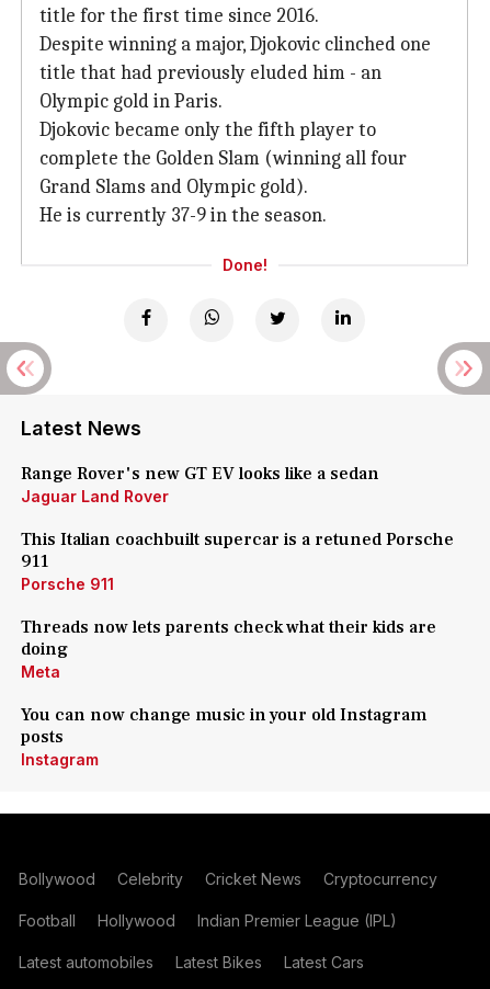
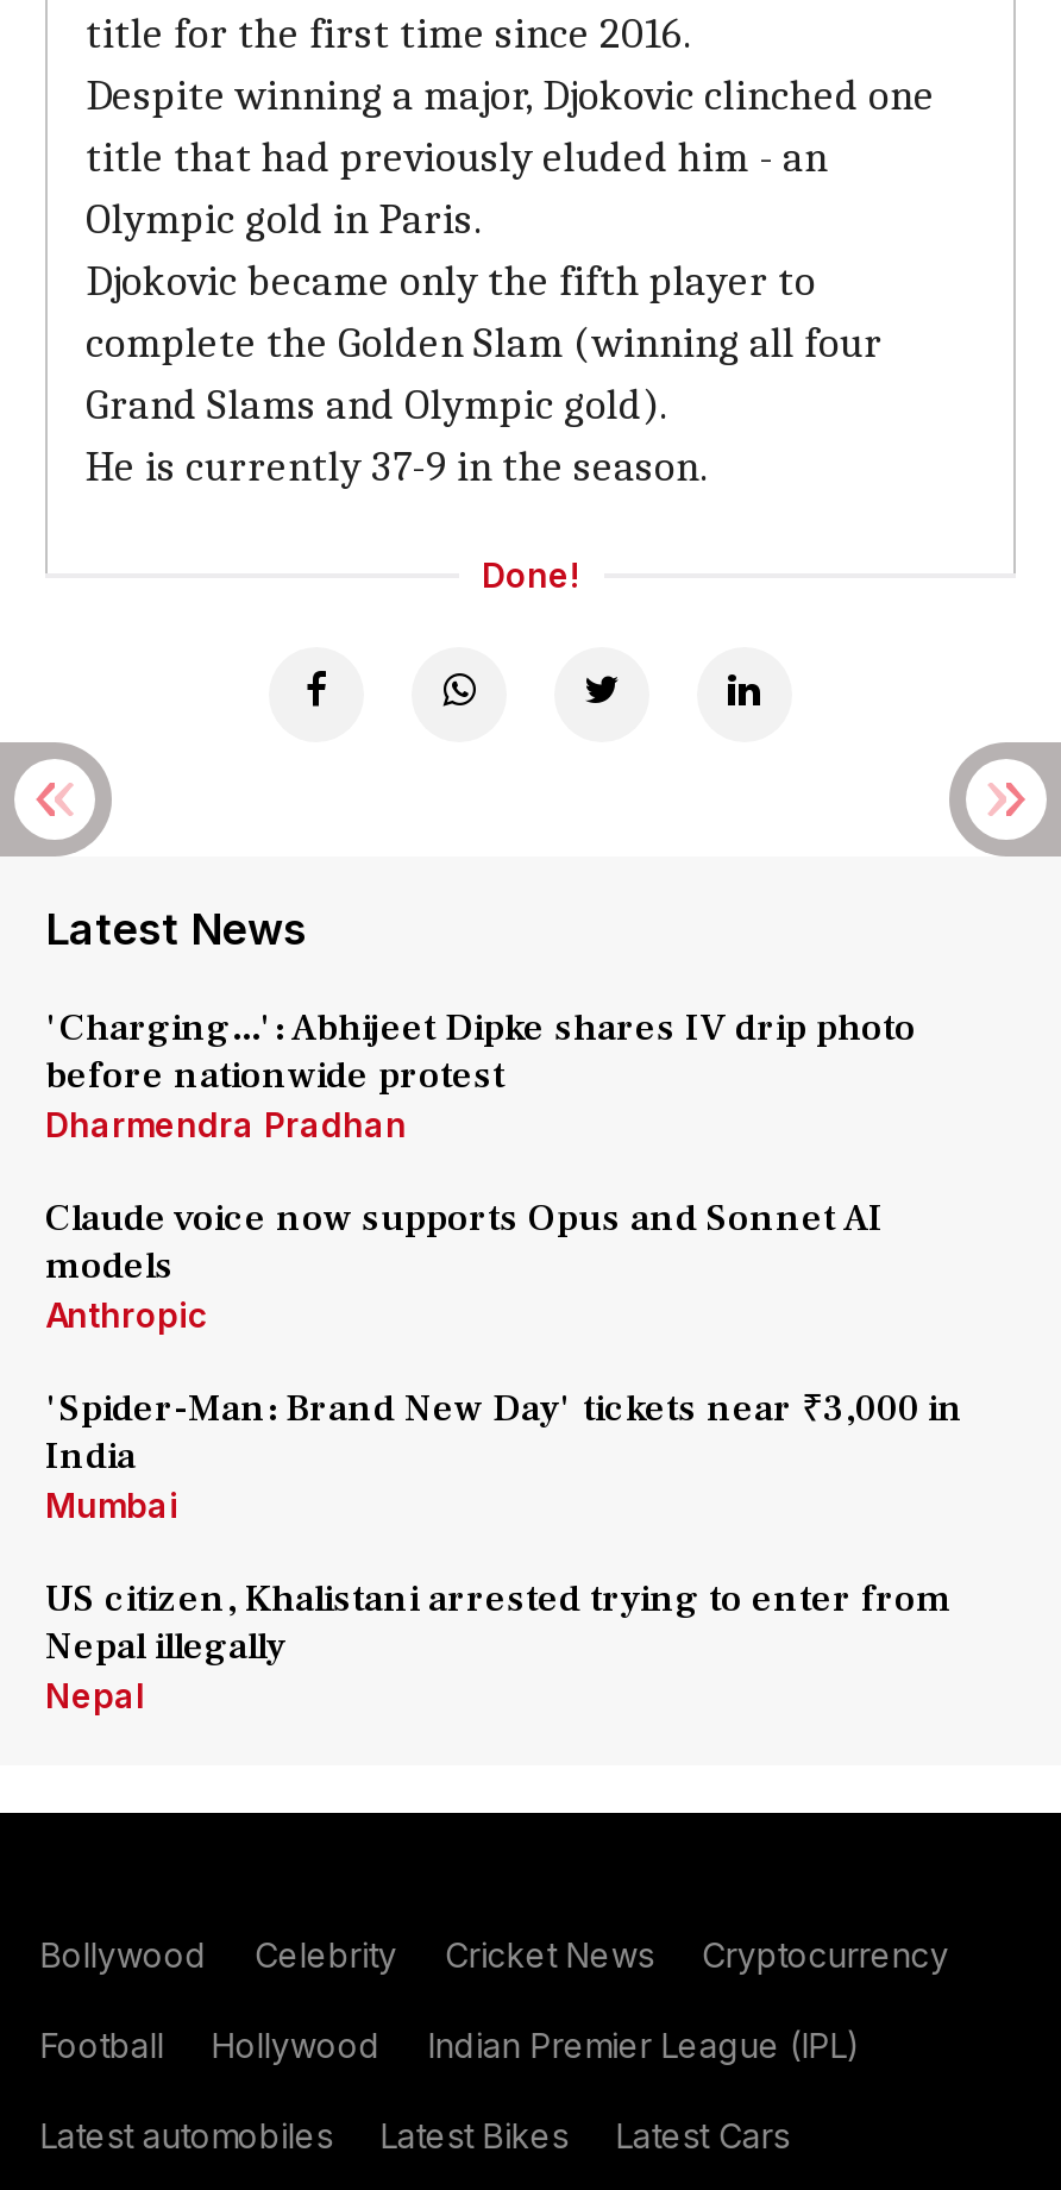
[21,463,379,505] Range Rover's new GT EV looks like a sedan | Jaguar Land Rover -> [45,1004,916,1144] 'Charging...': Abhijeet Dipke shares IV drip photo | before nationwide protest | Dharmendra Pradhan
[21,528,454,593] This Italian coachbuilt supercar is a retuned Porsche | 911 | Porsche 911 -> [45,1194,883,1335] Claude voice now supports Opus and Sonnet AI | models | Anthropic
[21,616,436,681] Threads now lets parents check what their kids are | doing | Meta -> [45,1385,963,1525] 'Spider-Man: Brand New Day' tickets near ₹3,000 in | India | Mumbai
[21,704,426,769] You can now change music in your old Instagram | posts | Instagram -> [45,1575,952,1715] US citizen, Khalistani arrested trying to enter from | Nepal illegally | Nepal

